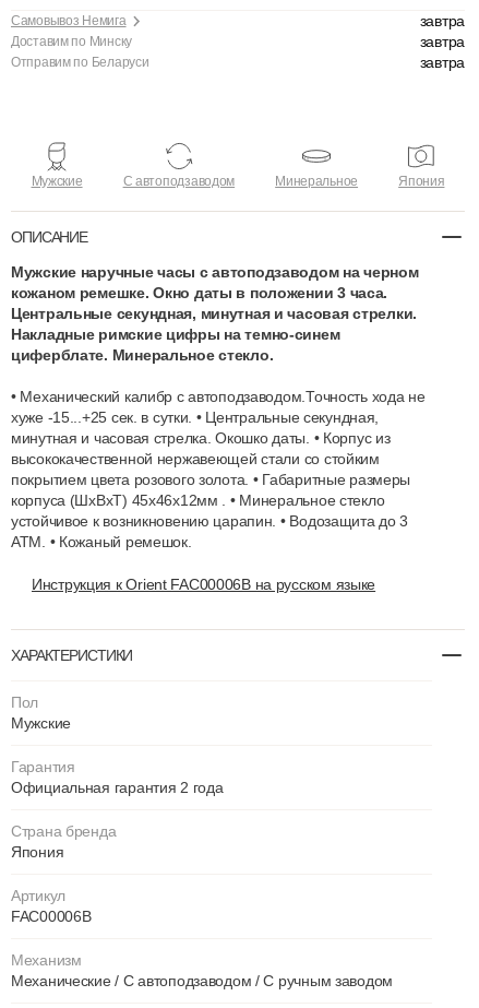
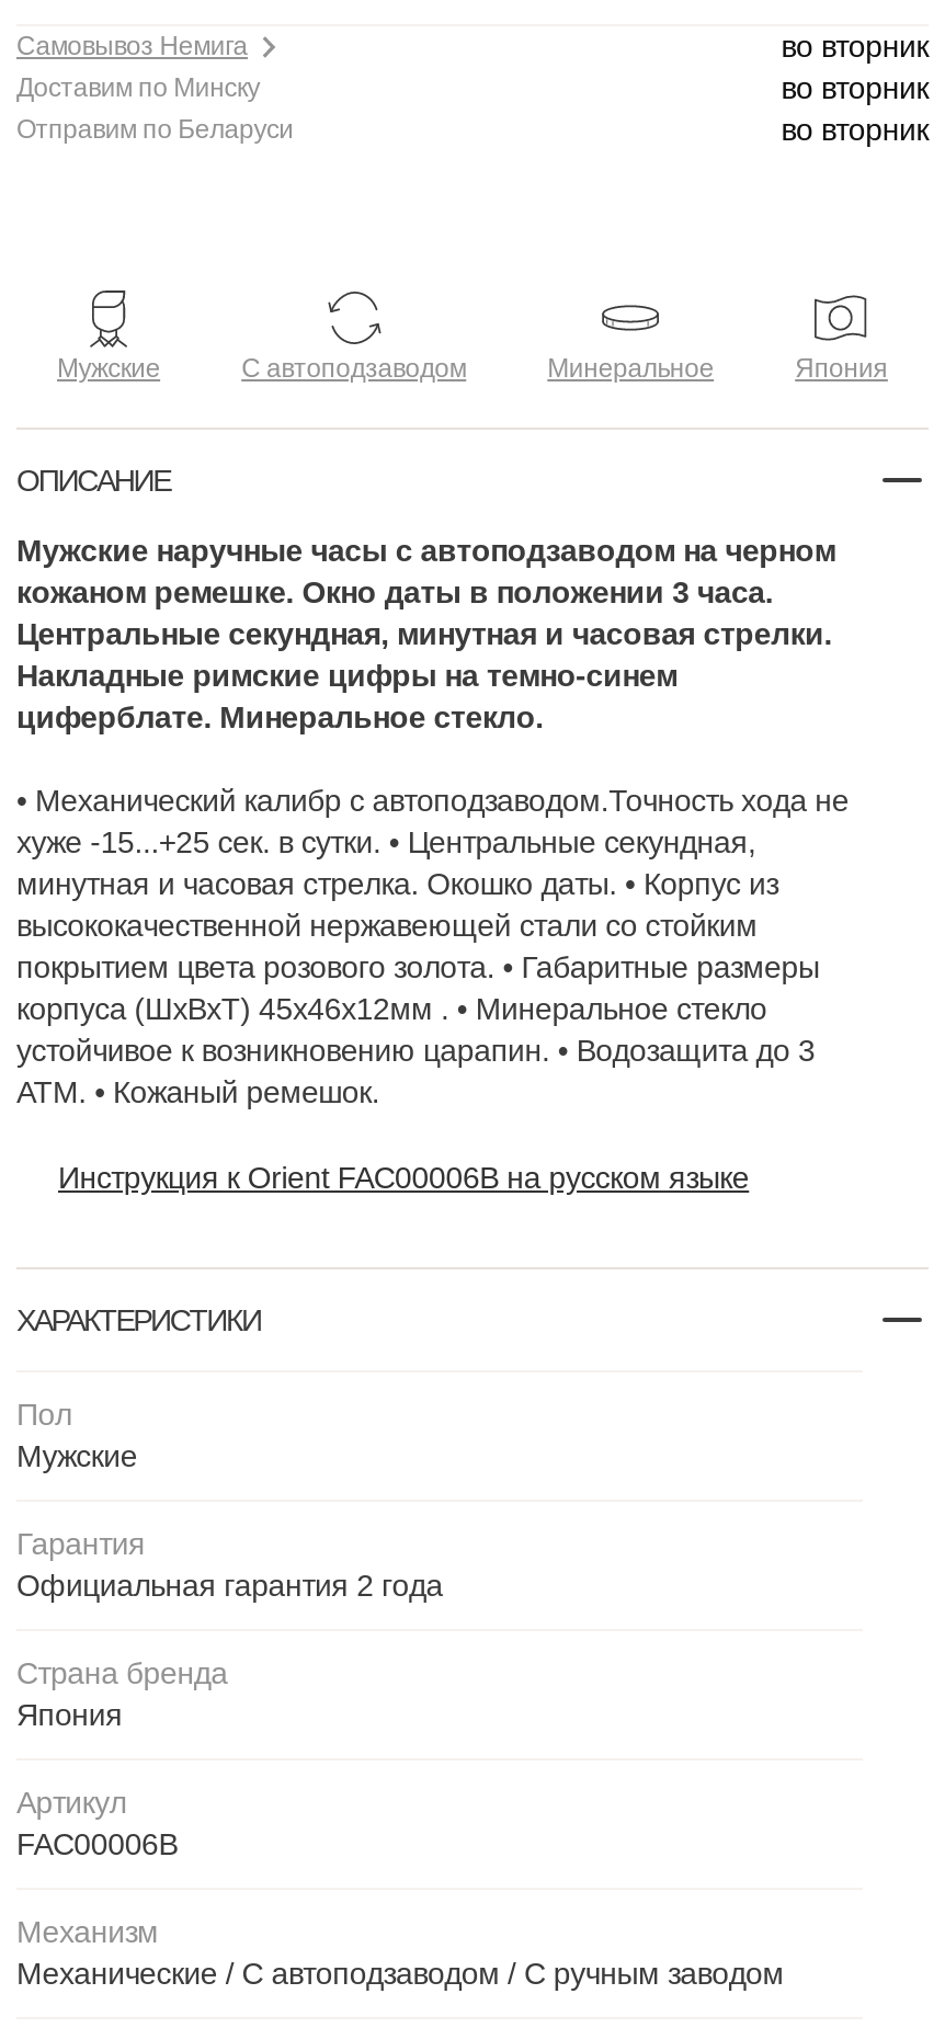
[420,12,465,29] завтра -> [781,29,929,64] во вторник
[420,33,465,50] завтра -> [781,70,929,105] во вторник
[420,54,465,71] завтра -> [781,112,929,147] во вторник

